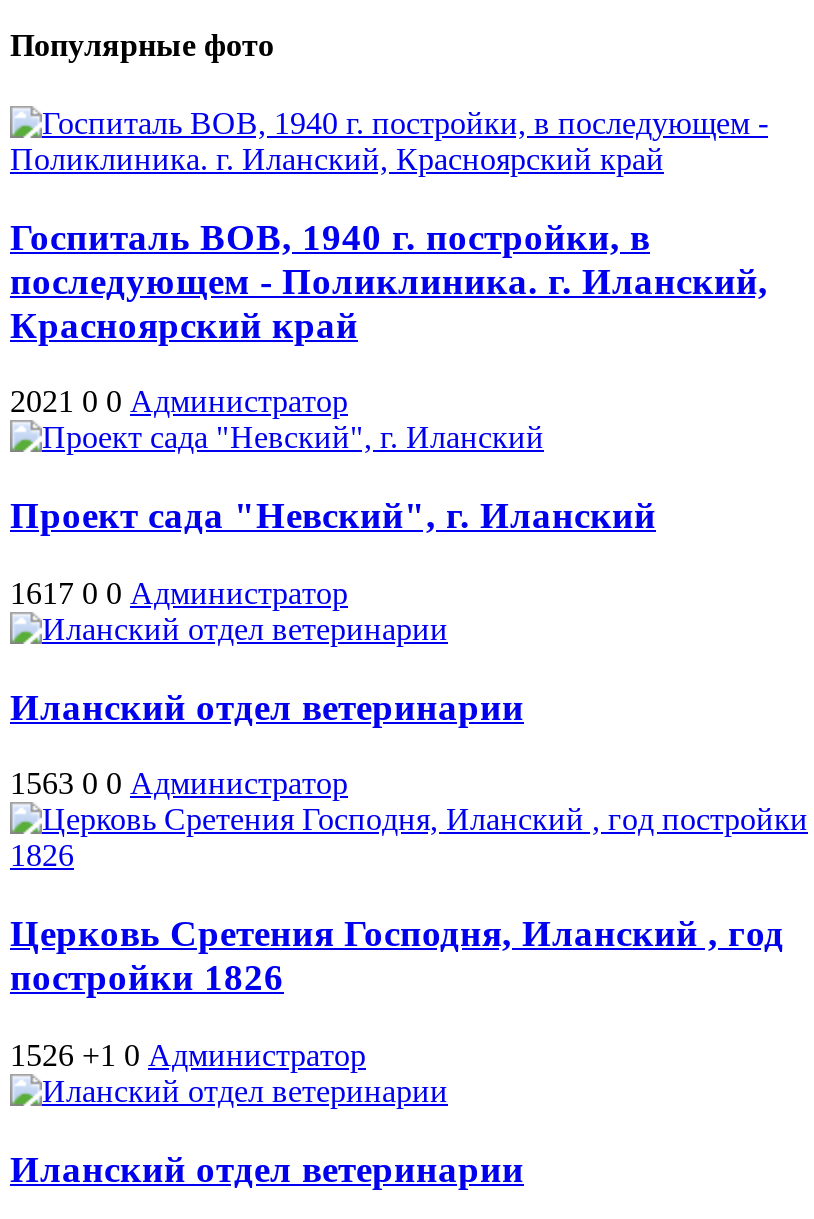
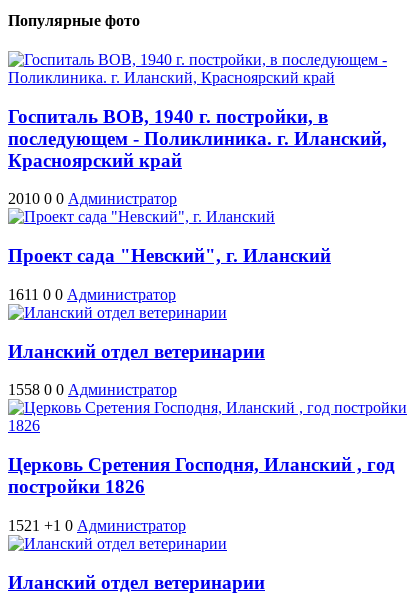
[10,385,348,419] 2021 0 0 Администратор -> [8,190,177,207] 2010 0 0 Администратор
[10,576,348,610] 1617 0 0 Администратор -> [8,286,176,303] 1611 0 0 Администратор
[10,767,348,801] 1563 0 0 Администратор -> [8,381,177,398] 1558 0 0 Администратор
[10,1038,366,1072] 1526 +1 0 Администратор -> [8,517,186,534] 1521 +1 0 Администратор

